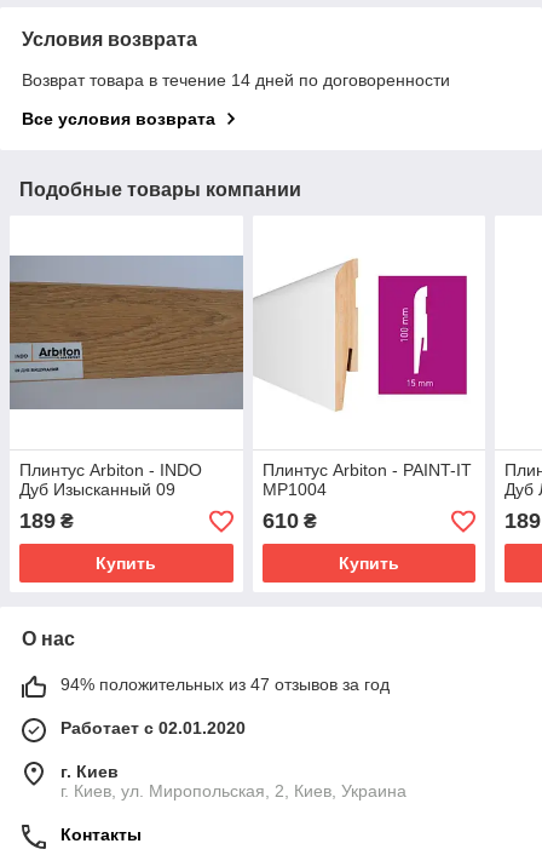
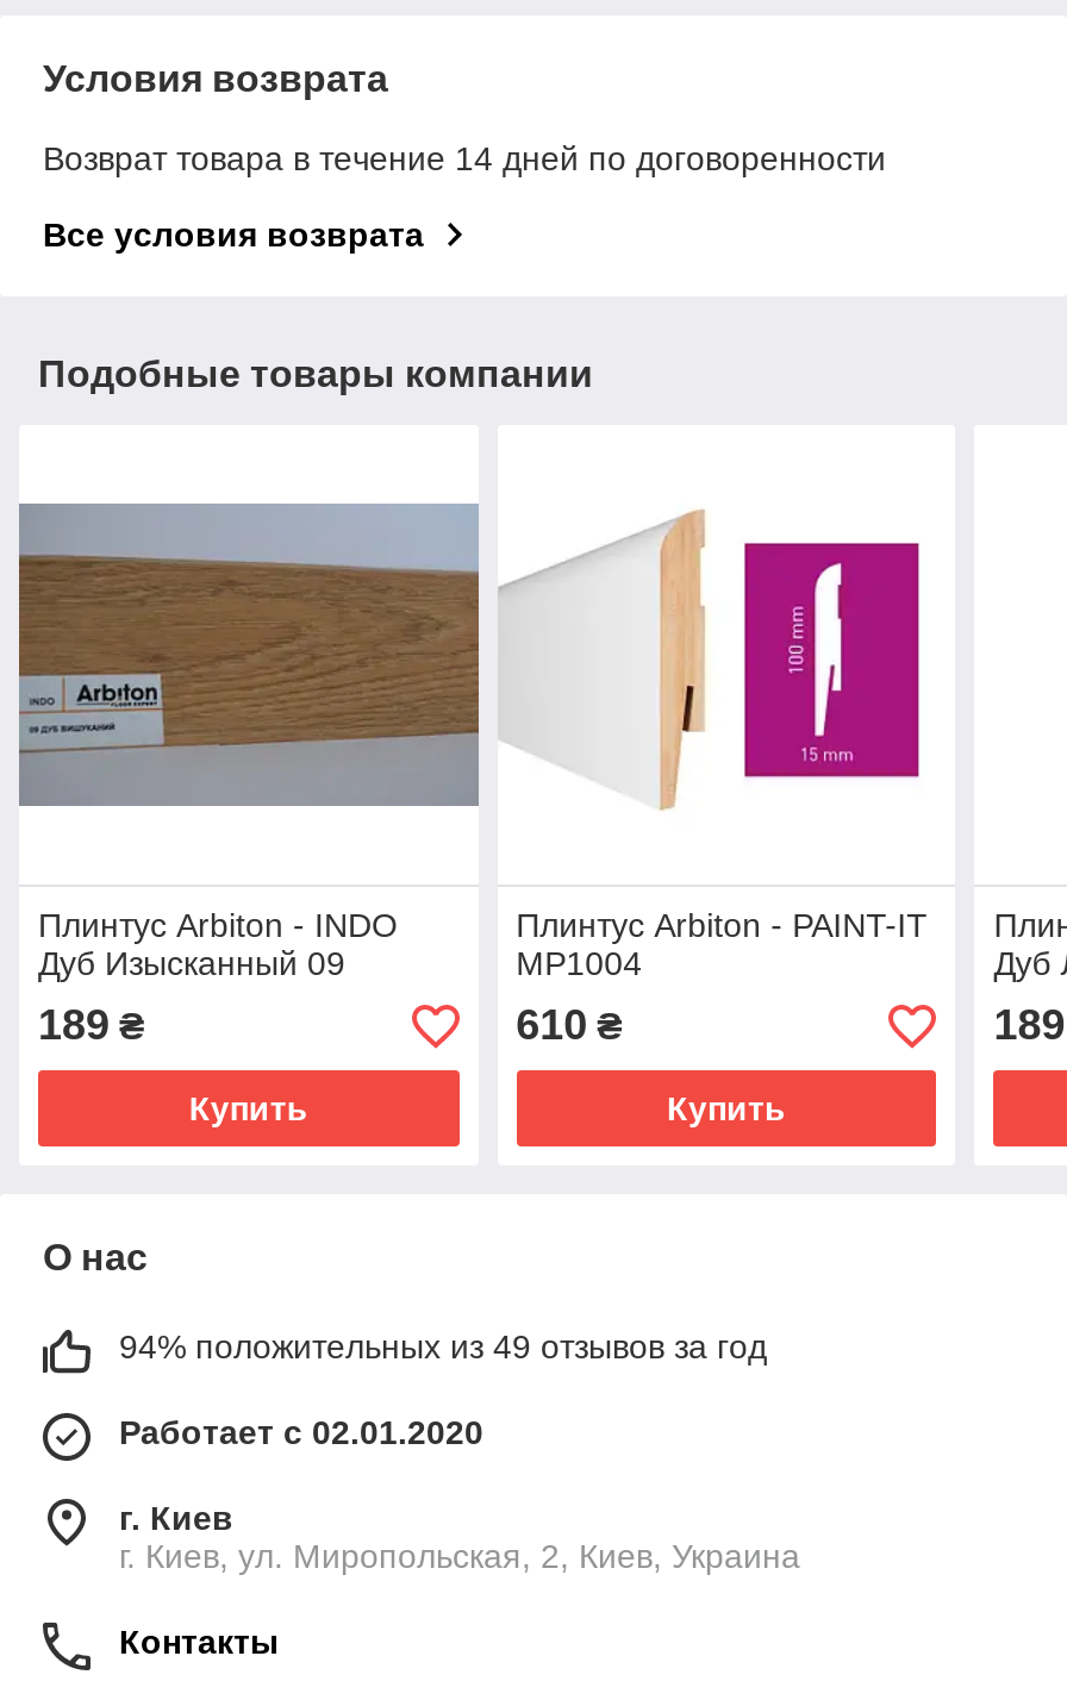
[60,675,390,694] 94% положительных из 47 отзывов за год -> [119,1328,767,1366] 94% положительных из 49 отзывов за год

